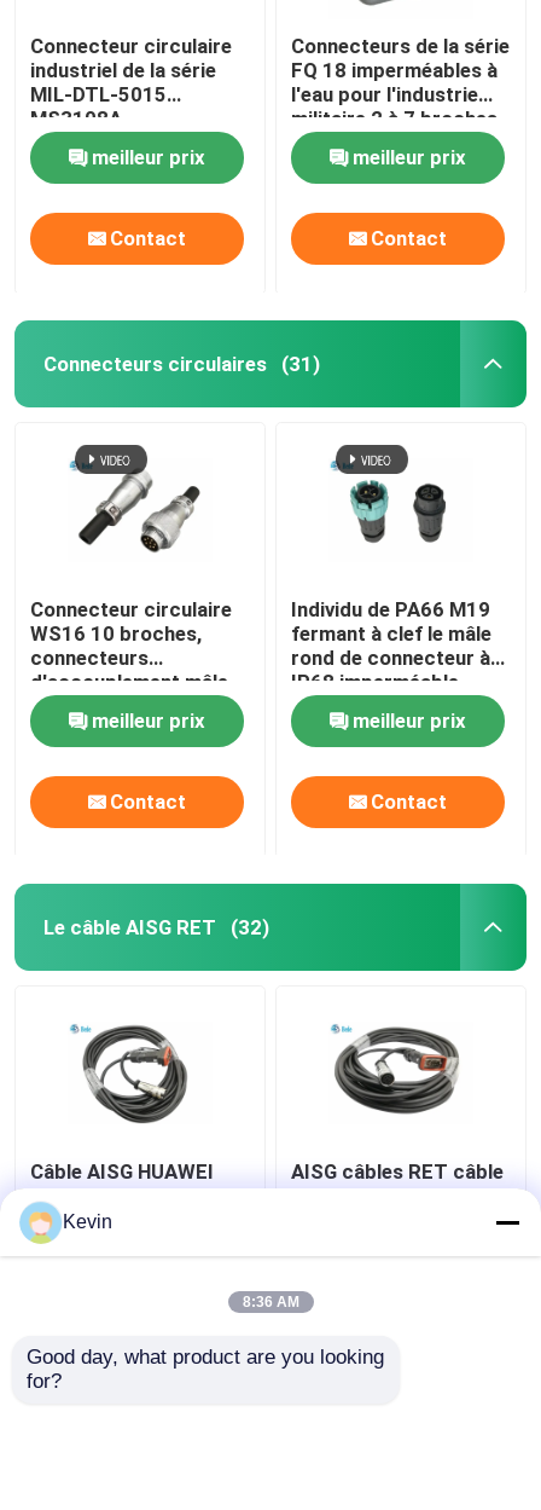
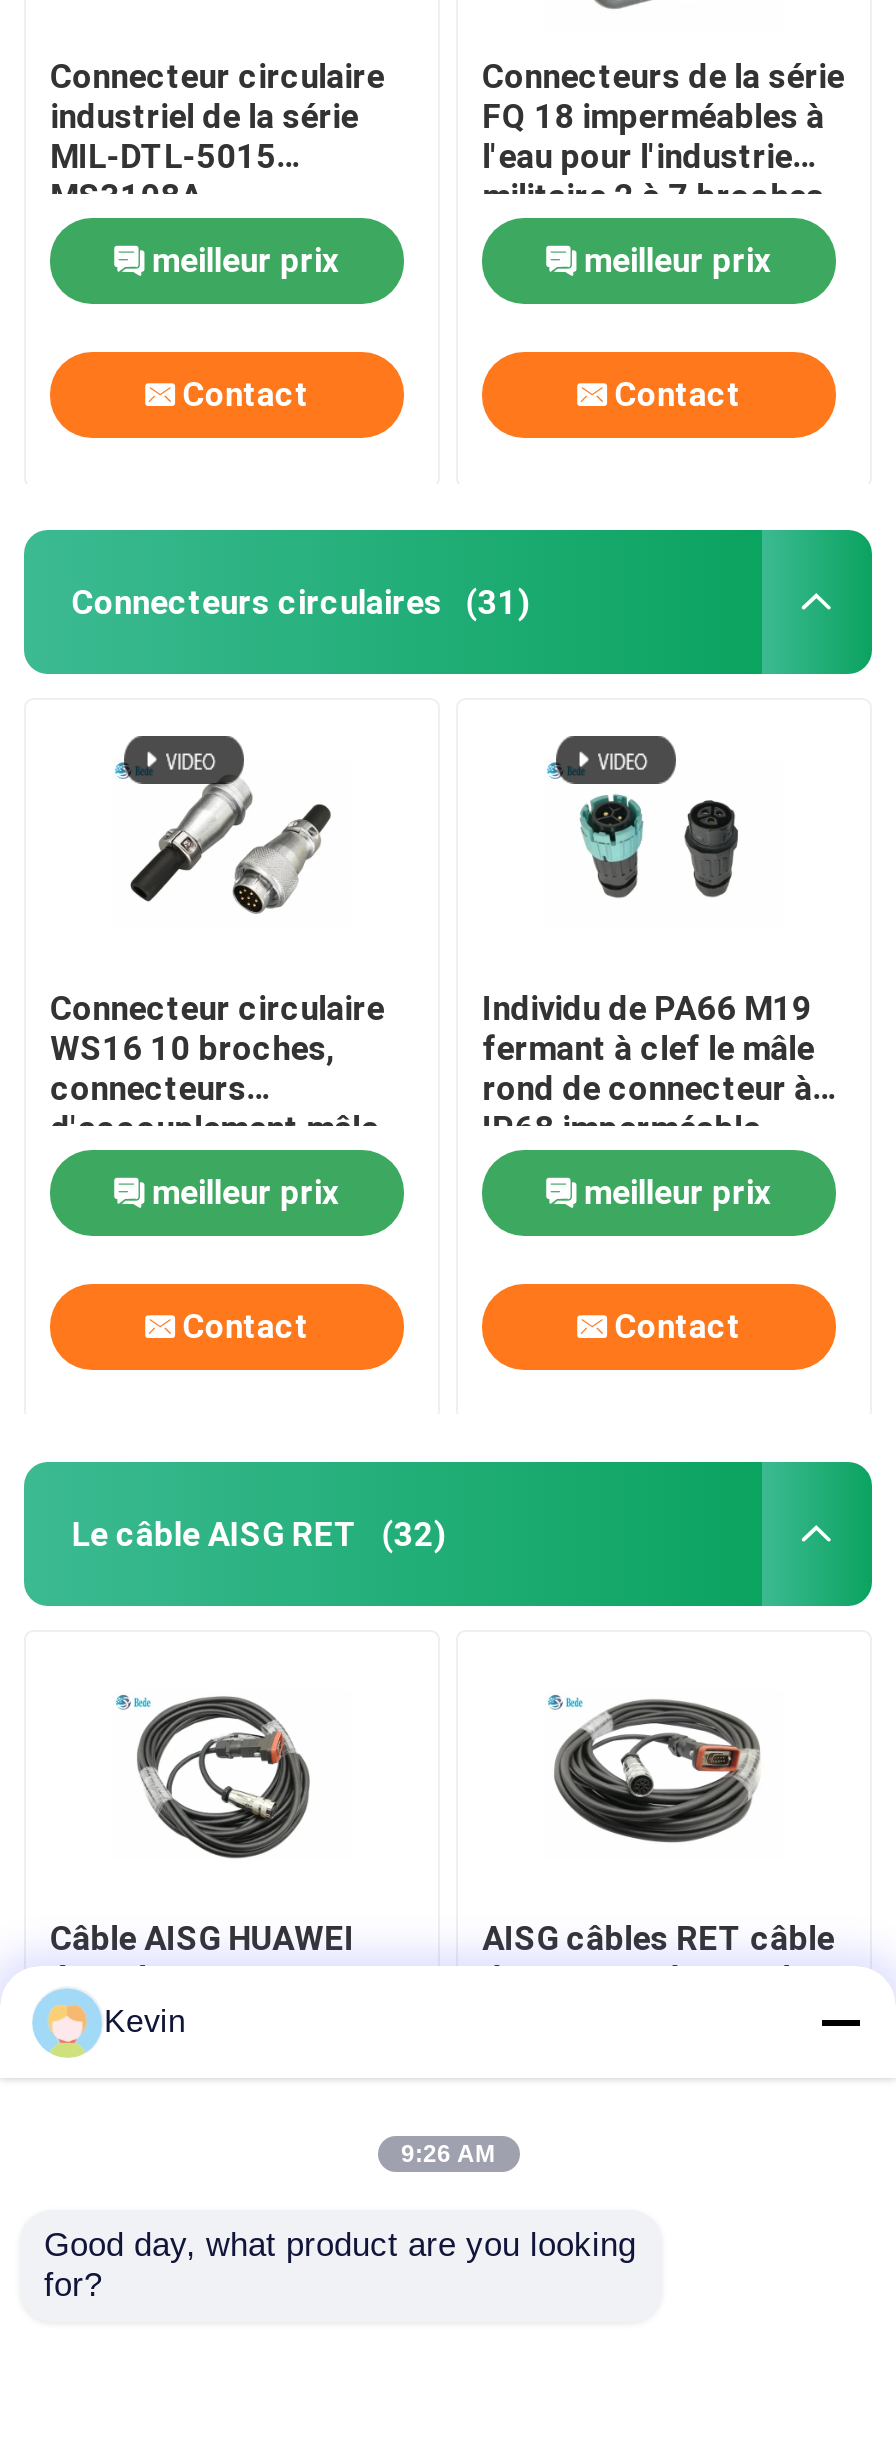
[242,1294,299,1311] 8:36 AM -> [401,2140,495,2168] 9:26 AM

